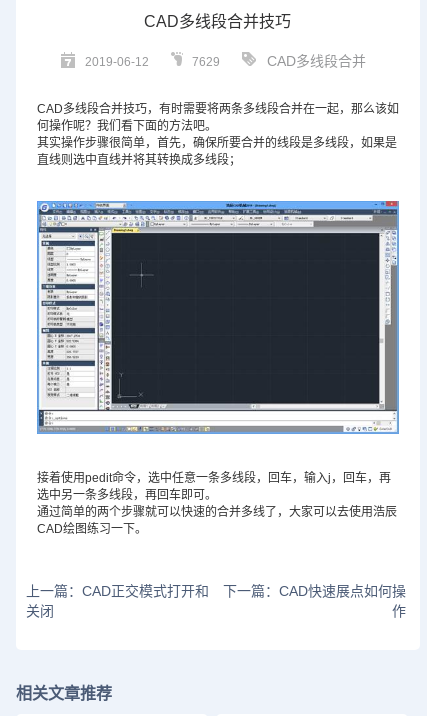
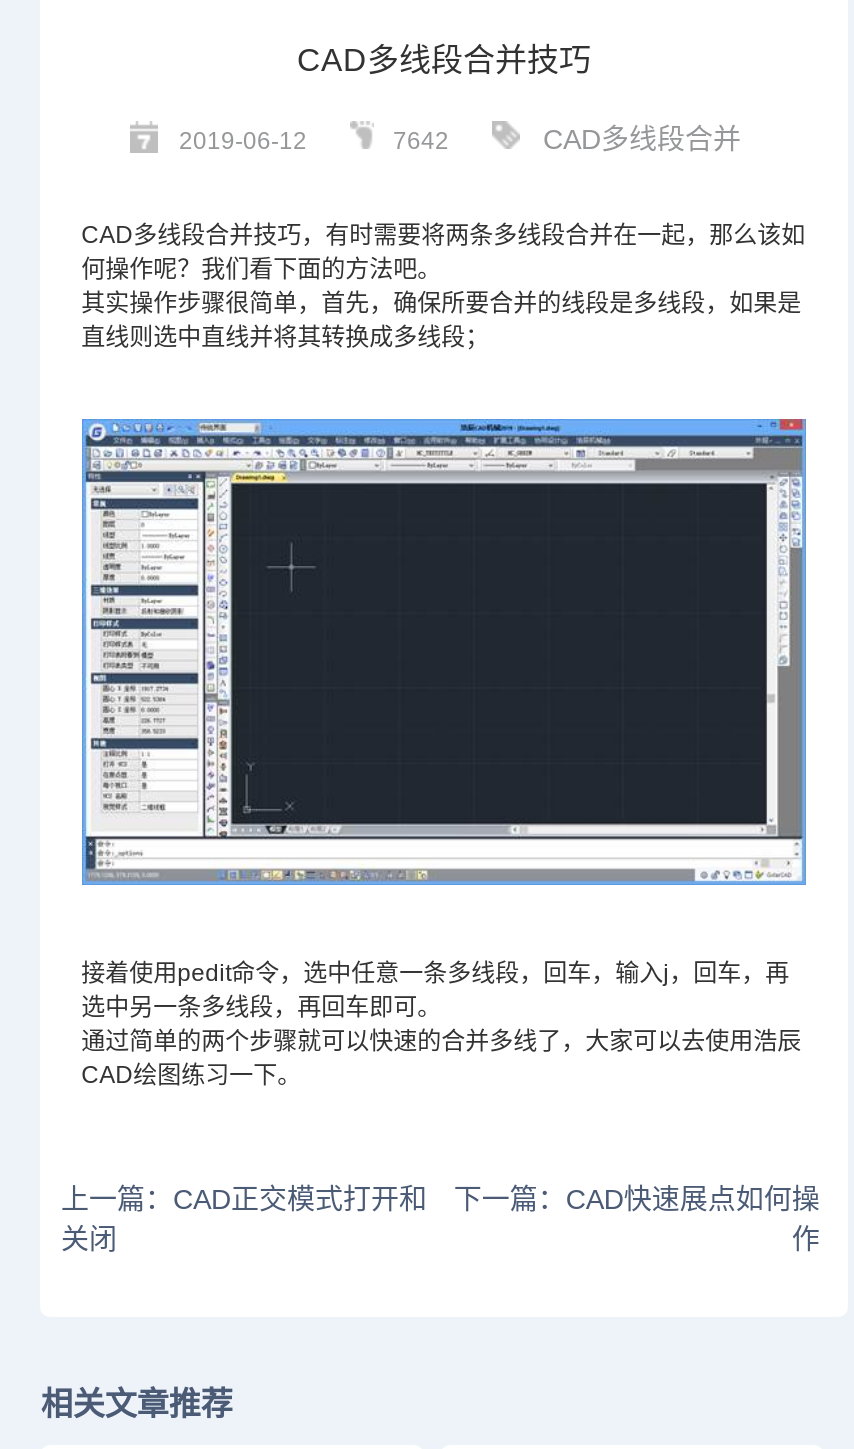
[192,55,220,69] 7629 -> [393,128,449,156] 7642

